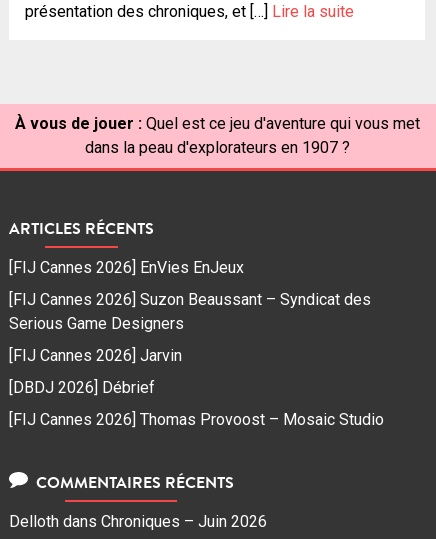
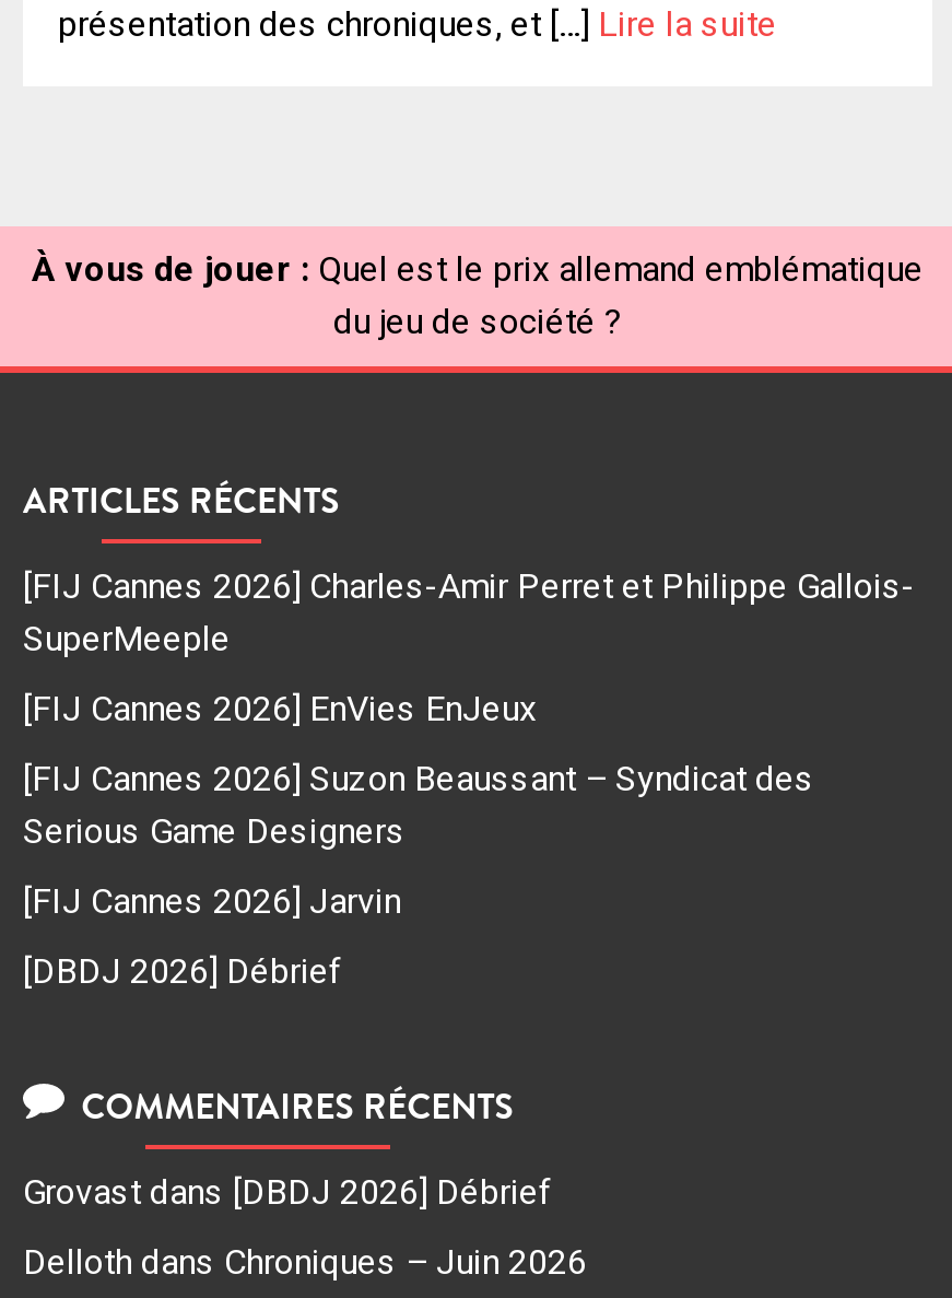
[14,114,419,157] À vous de jouer : Quel est ce jeu d'aventure qui vous met | dans la peau d'explorateurs en 1907 ? -> [32,249,924,343] À vous de jouer : Quel est le prix allemand emblématique | du jeu de société ?
none -> [23,565,915,659] [FIJ Cannes 2026] Charles-Amir Perret et Philippe Gallois- | SuperMeeple
[9,410,384,429] [FIJ Cannes 2026] Thomas Provoost – Mosaic Studio -> none
none -> [23,1171,552,1213] Grovast dans [DBDJ 2026] Débrief

